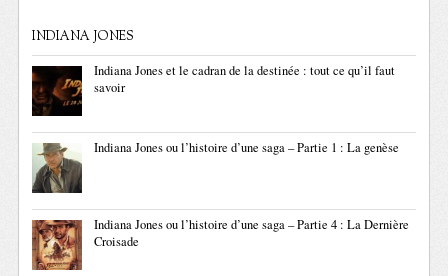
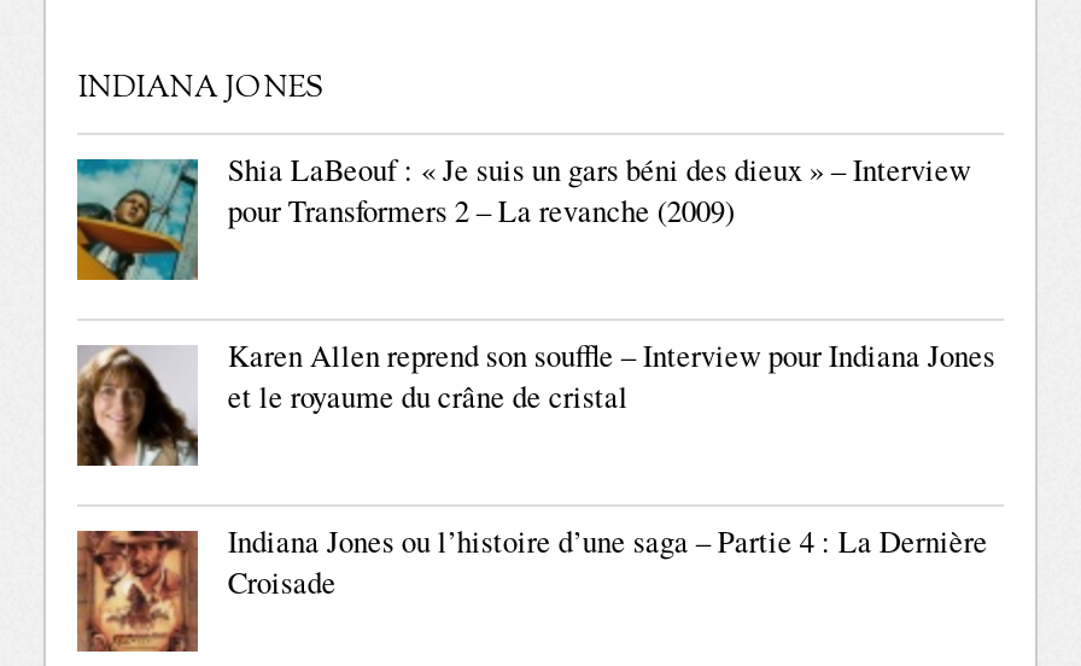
[31,62,395,117] [image] | Indiana Jones et le cadran de la destinée : tout ce qu’il faut | savoir -> [75,151,971,282] [image] | Shia LaBeouf : « Je suis un gars béni des dieux » – Interview | pour Transformers 2 – La revanche (2009)
[32,139,399,193] [image] | Indiana Jones ou l’histoire d’une saga – Partie 1 : La genèse -> [77,336,995,468] [image] | Karen Allen reprend son souffle – Interview pour Indiana Jones | et le royaume du crâne de cristal

